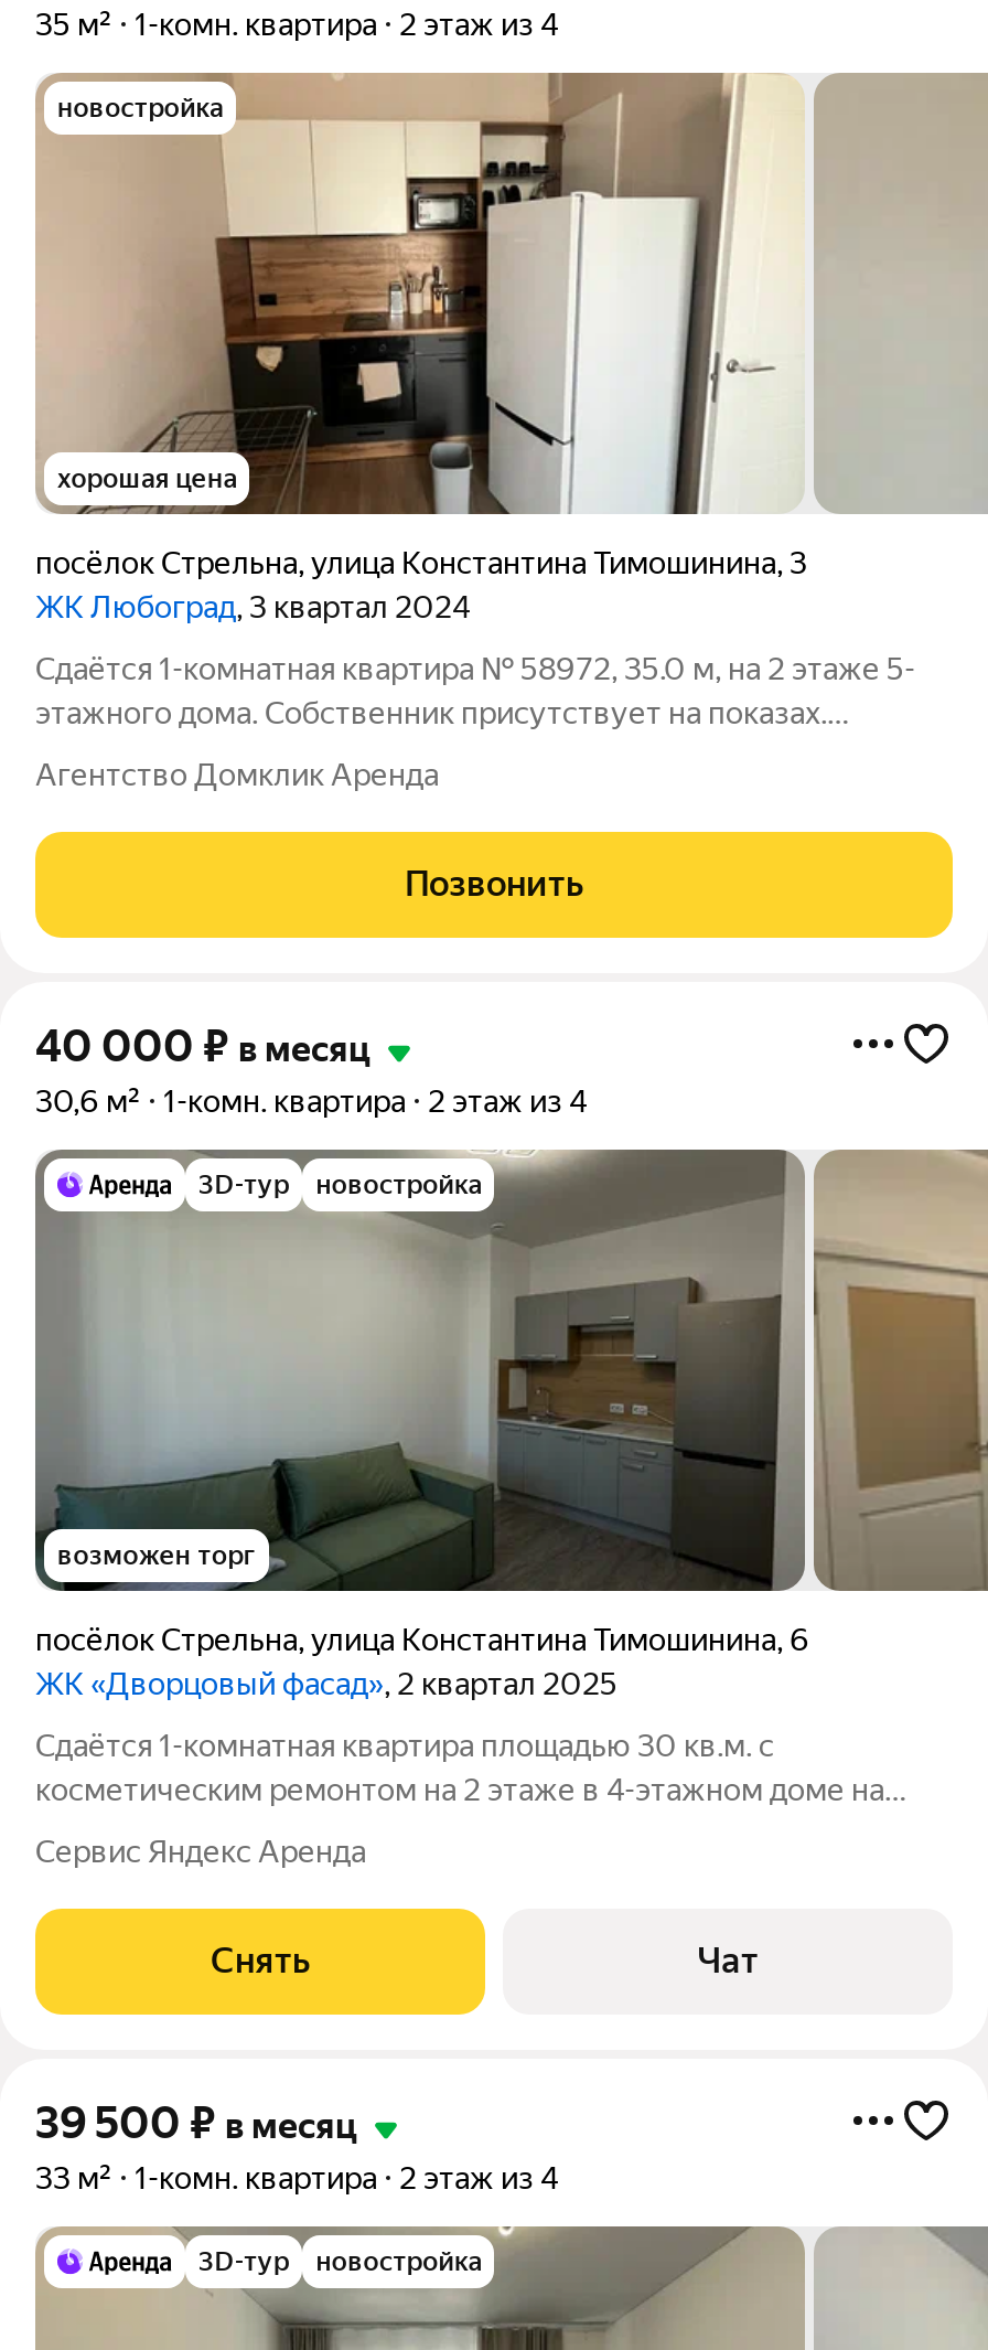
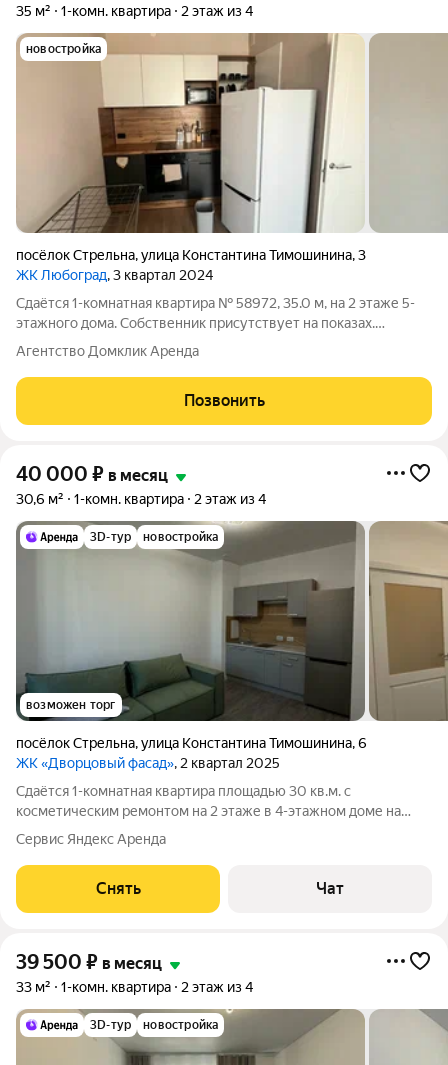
[57,464,237,495] хорошая цена -> none

